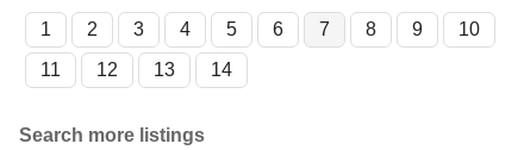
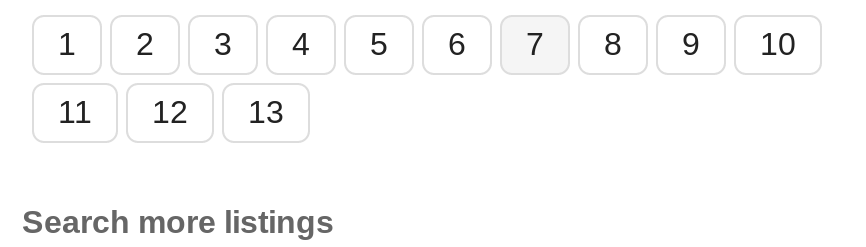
[211,59,232,80] 14 -> none

